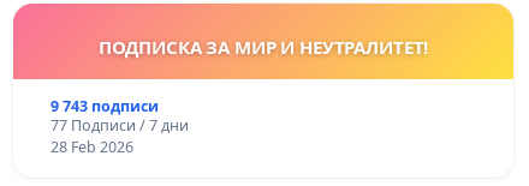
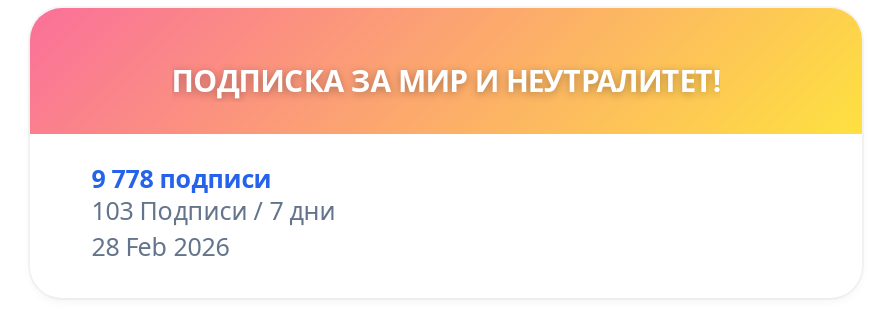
[50,95,158,116] 9 743 подписи -> [92,162,272,196] 9 778 подписи
[50,115,189,135] 77 Подписи / 7 дни -> [92,194,336,228] 103 Подписи / 7 дни

